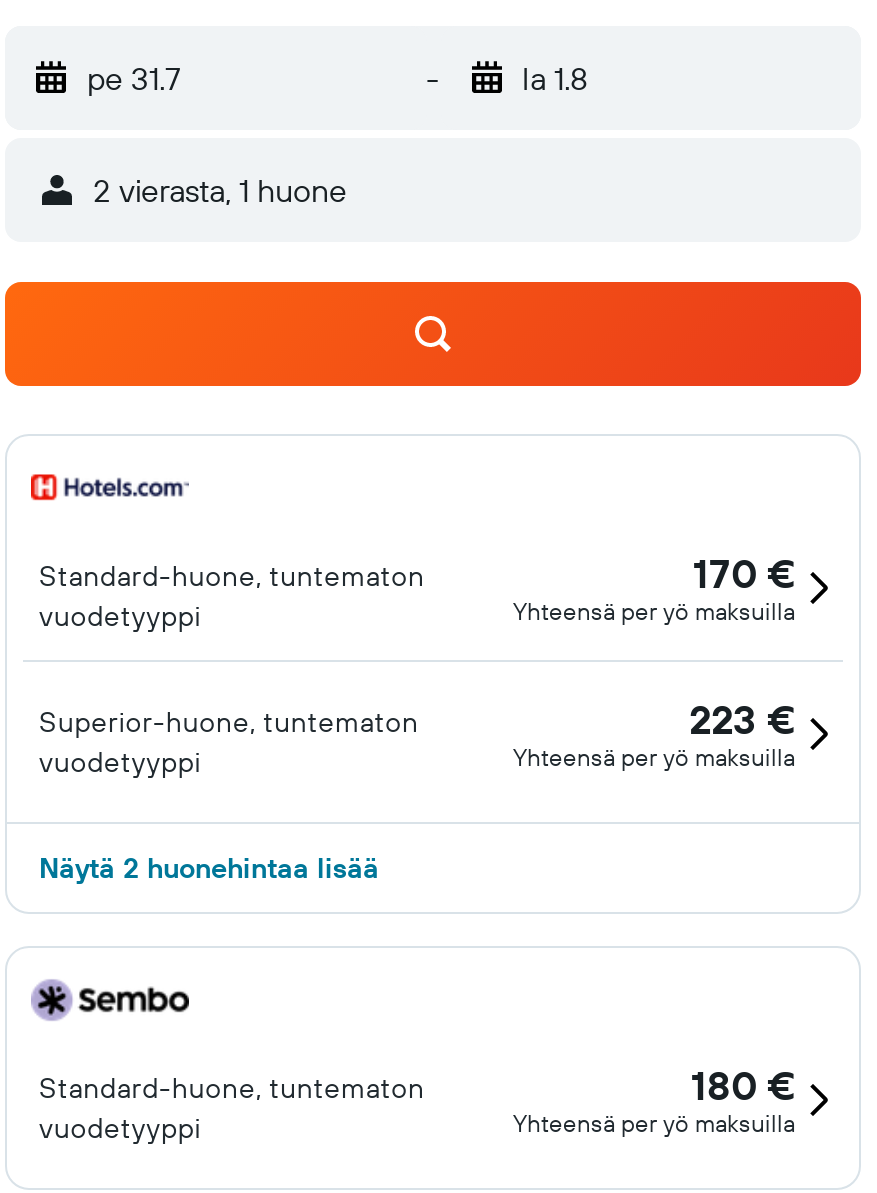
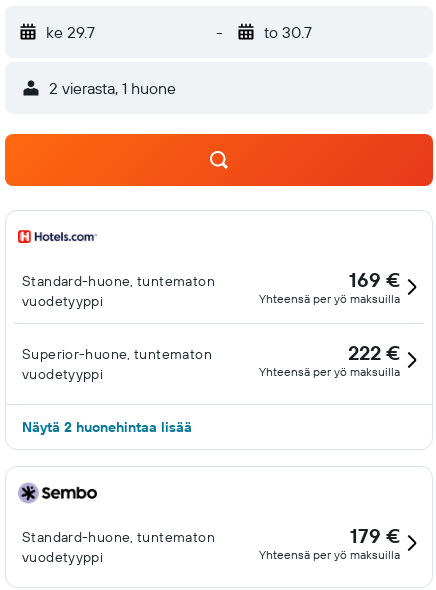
[87,58,181,98] pe 31.7 -> [46,22,95,42] ke 29.7
[522,58,588,98] la 1.8 -> [263,22,311,42] to 30.7
[693,548,795,598] 170 € -> [349,267,400,292] 169 €
[689,694,795,744] 223 € -> [348,340,400,365] 222 €
[691,1060,795,1110] 180 € -> [350,523,400,548] 179 €

